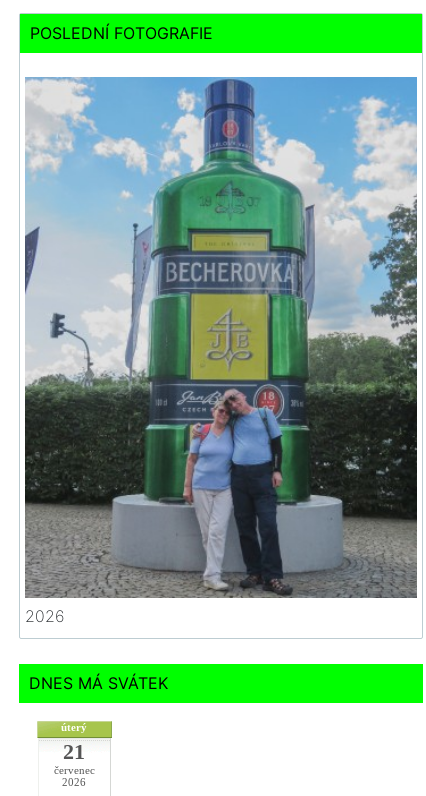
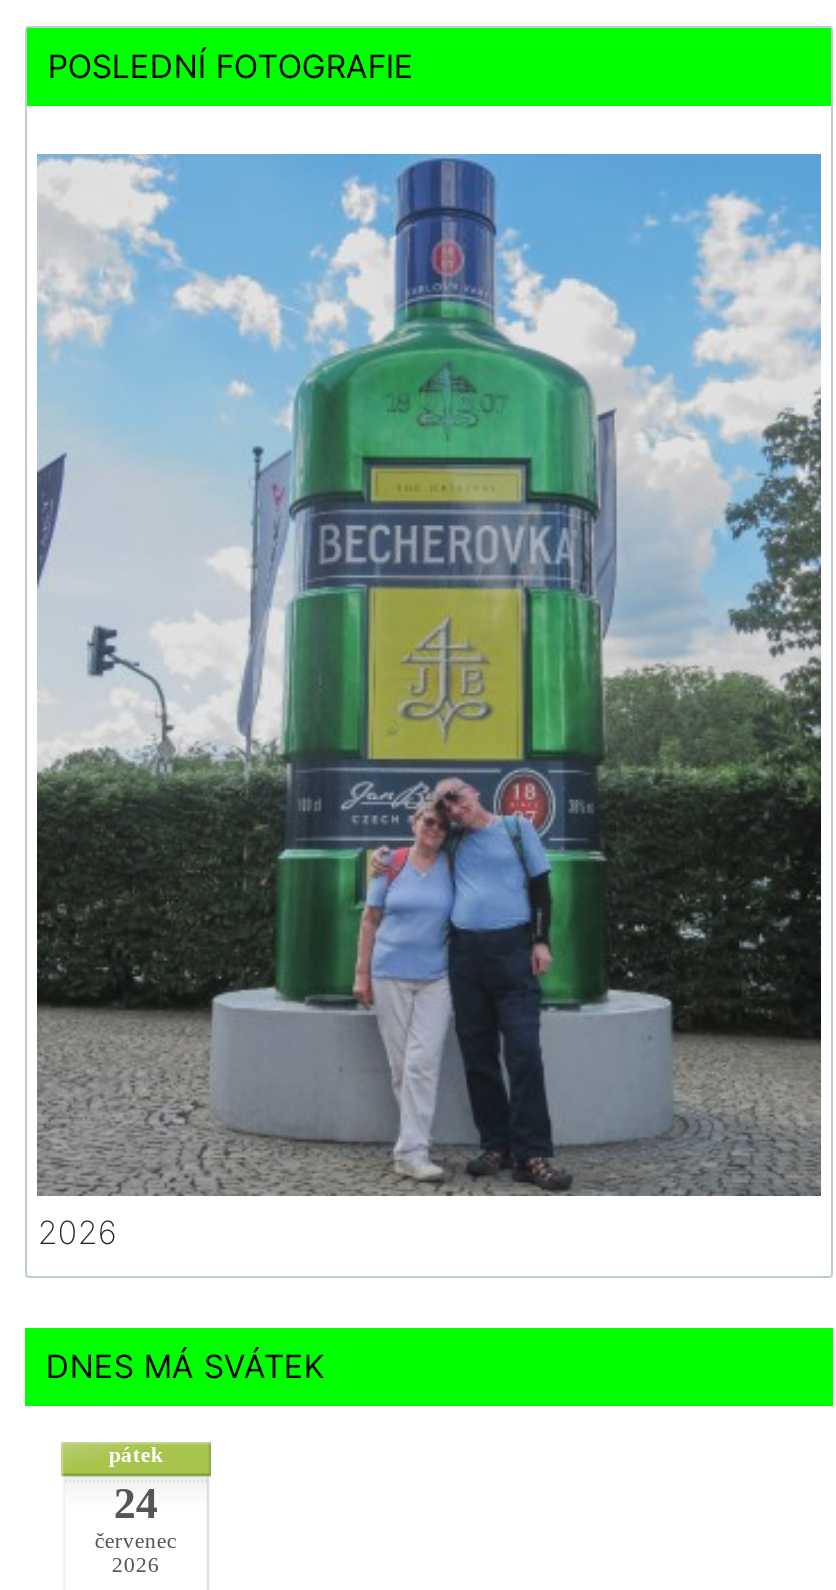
[61,721,87,764] úterý | 21 -> [109,1442,163,1528] pátek | 24

